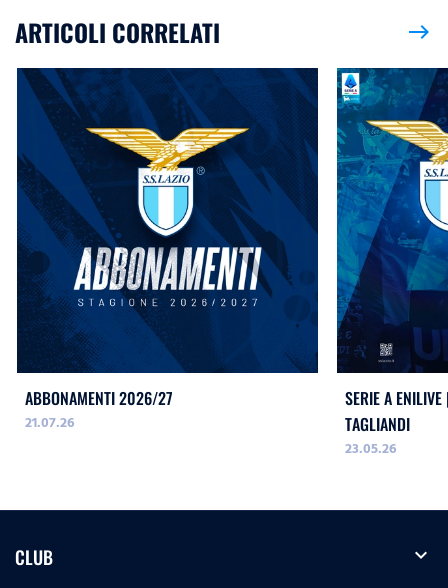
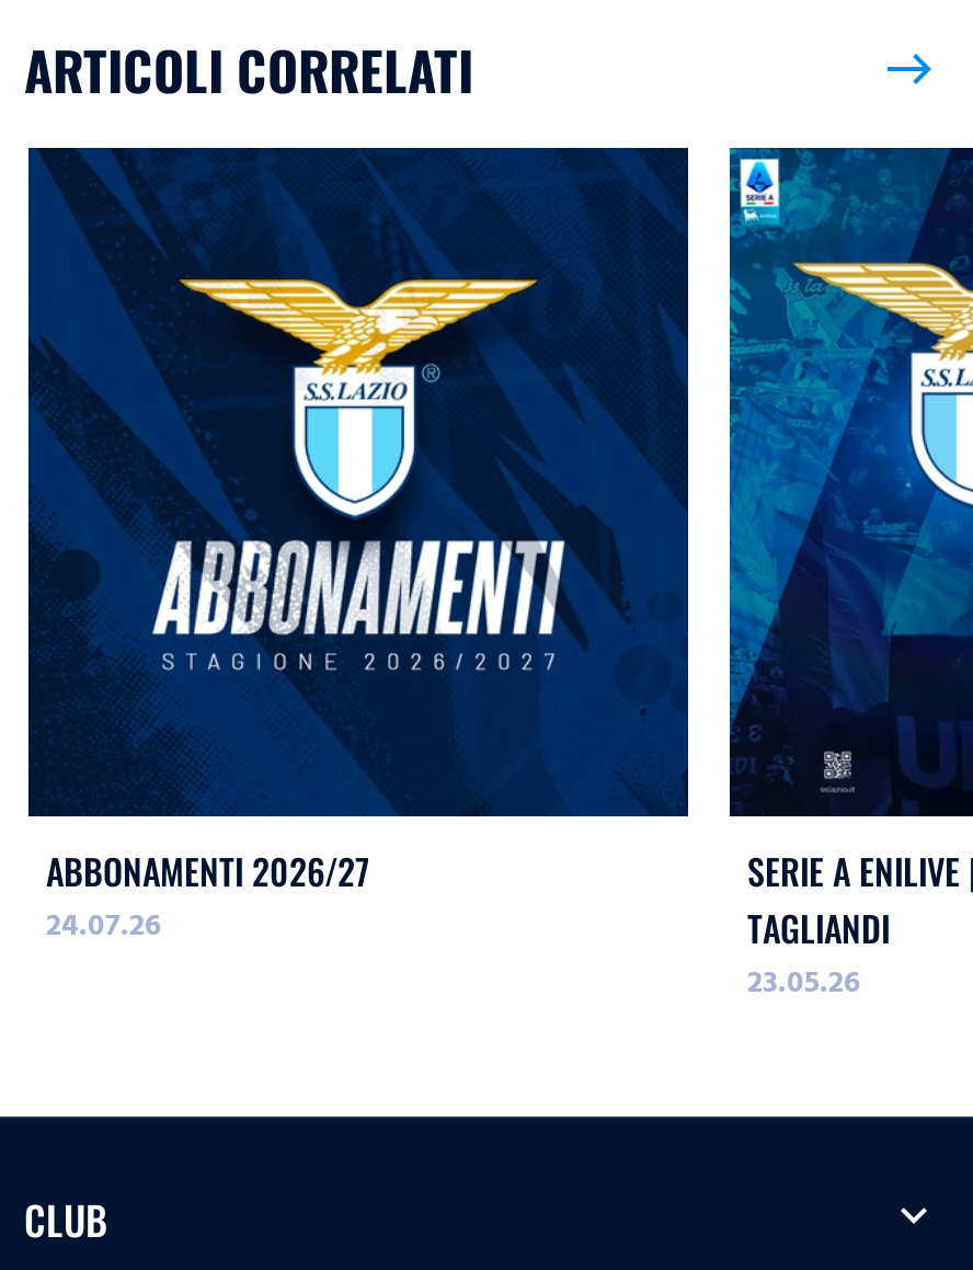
[25,411,75,434] 21.07.26 -> [46,900,162,950] 24.07.26

